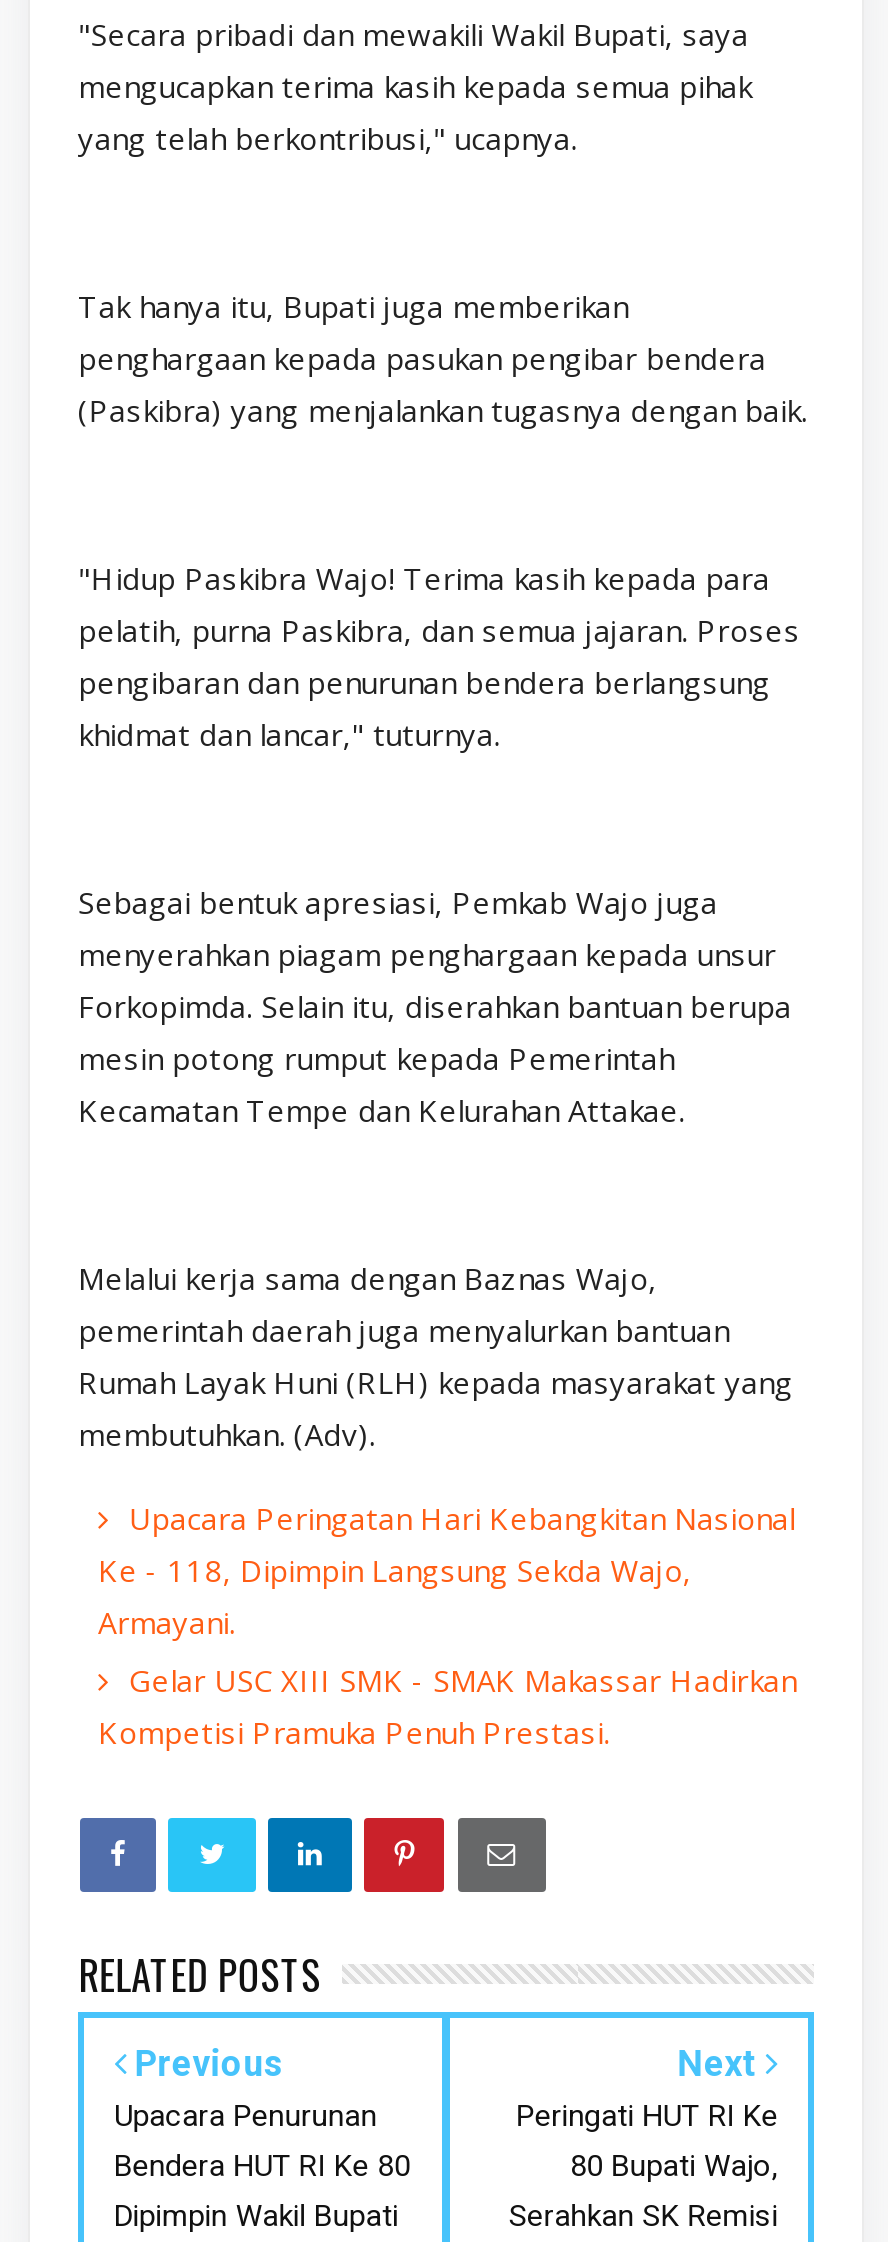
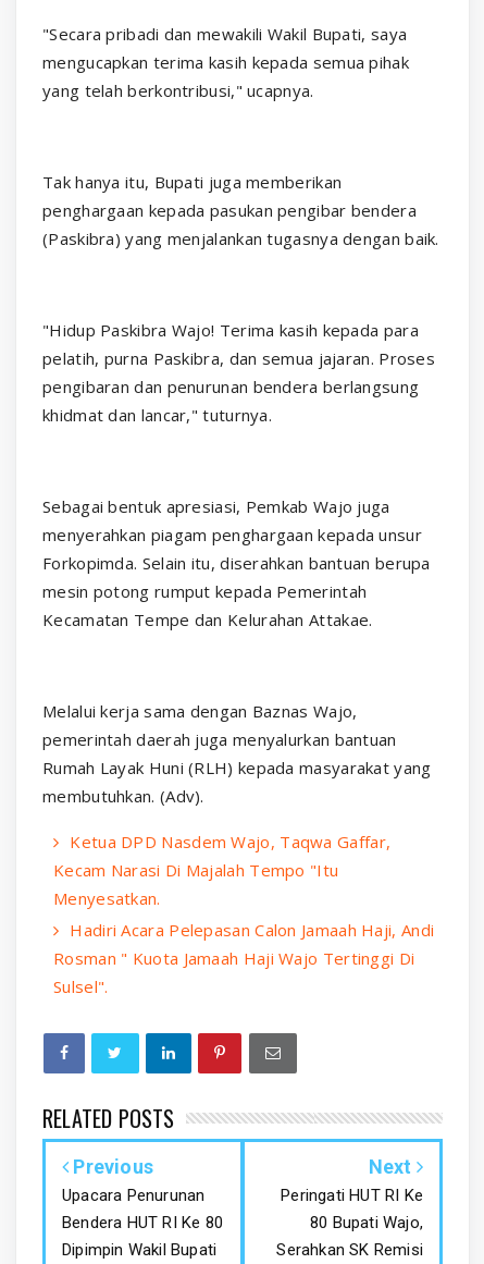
[98,1497,796,1751] Upacara Peringatan Hari Kebangkitan Nasional | Ke - 118, Dipimpin Langsung Sekda Wajo, | Armayani. | Gelar USC XIII SMK - SMAK Makassar Hadirkan | Kompetisi Pramuka Penuh Prestasi. -> [53,830,434,997] Ketua DPD Nasdem Wajo, Taqwa Gaffar, | Kecam Narasi Di Majalah Tempo "Itu | Menyesatkan. | Hadiri Acara Pelepasan Calon Jamaah Haji, Andi | Rosman " Kuota Jamaah Haji Wajo Tertinggi Di | Sulsel".

